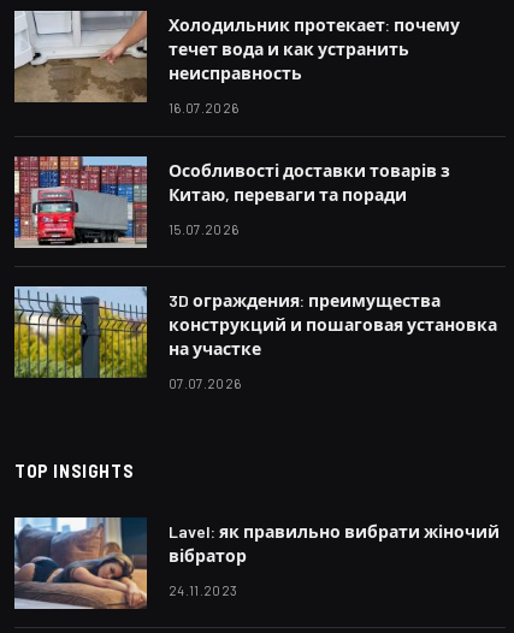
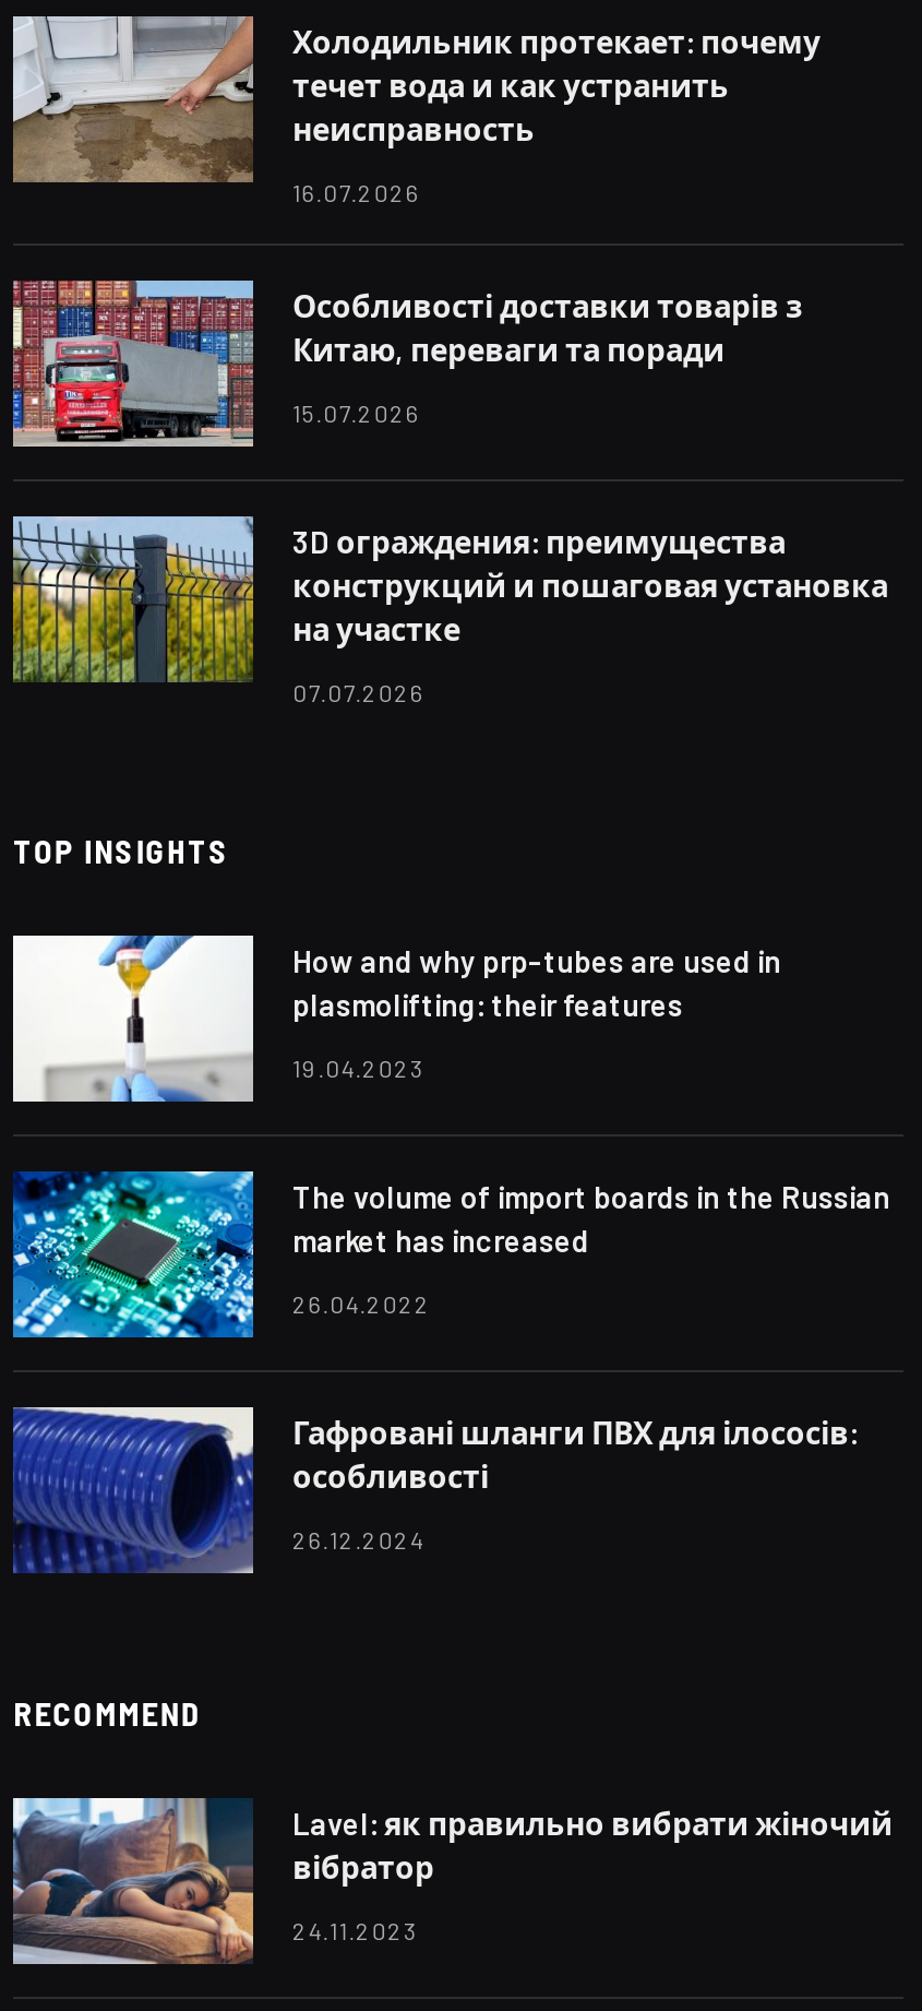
none -> [11,933,781,1104] [image] | How and why prp-tubes are used in | plasmolifting: their features | 19.04.2023
none -> [11,1169,890,1340] [image] | The volume of import boards in the Russian | market has increased | 26.04.2022
none -> [11,1405,858,1575] [image] | Гафровані шланги ПВХ для ілососів: | особливості | 26.12.2024
none -> [13,1693,202,1732] RECOMMEND

